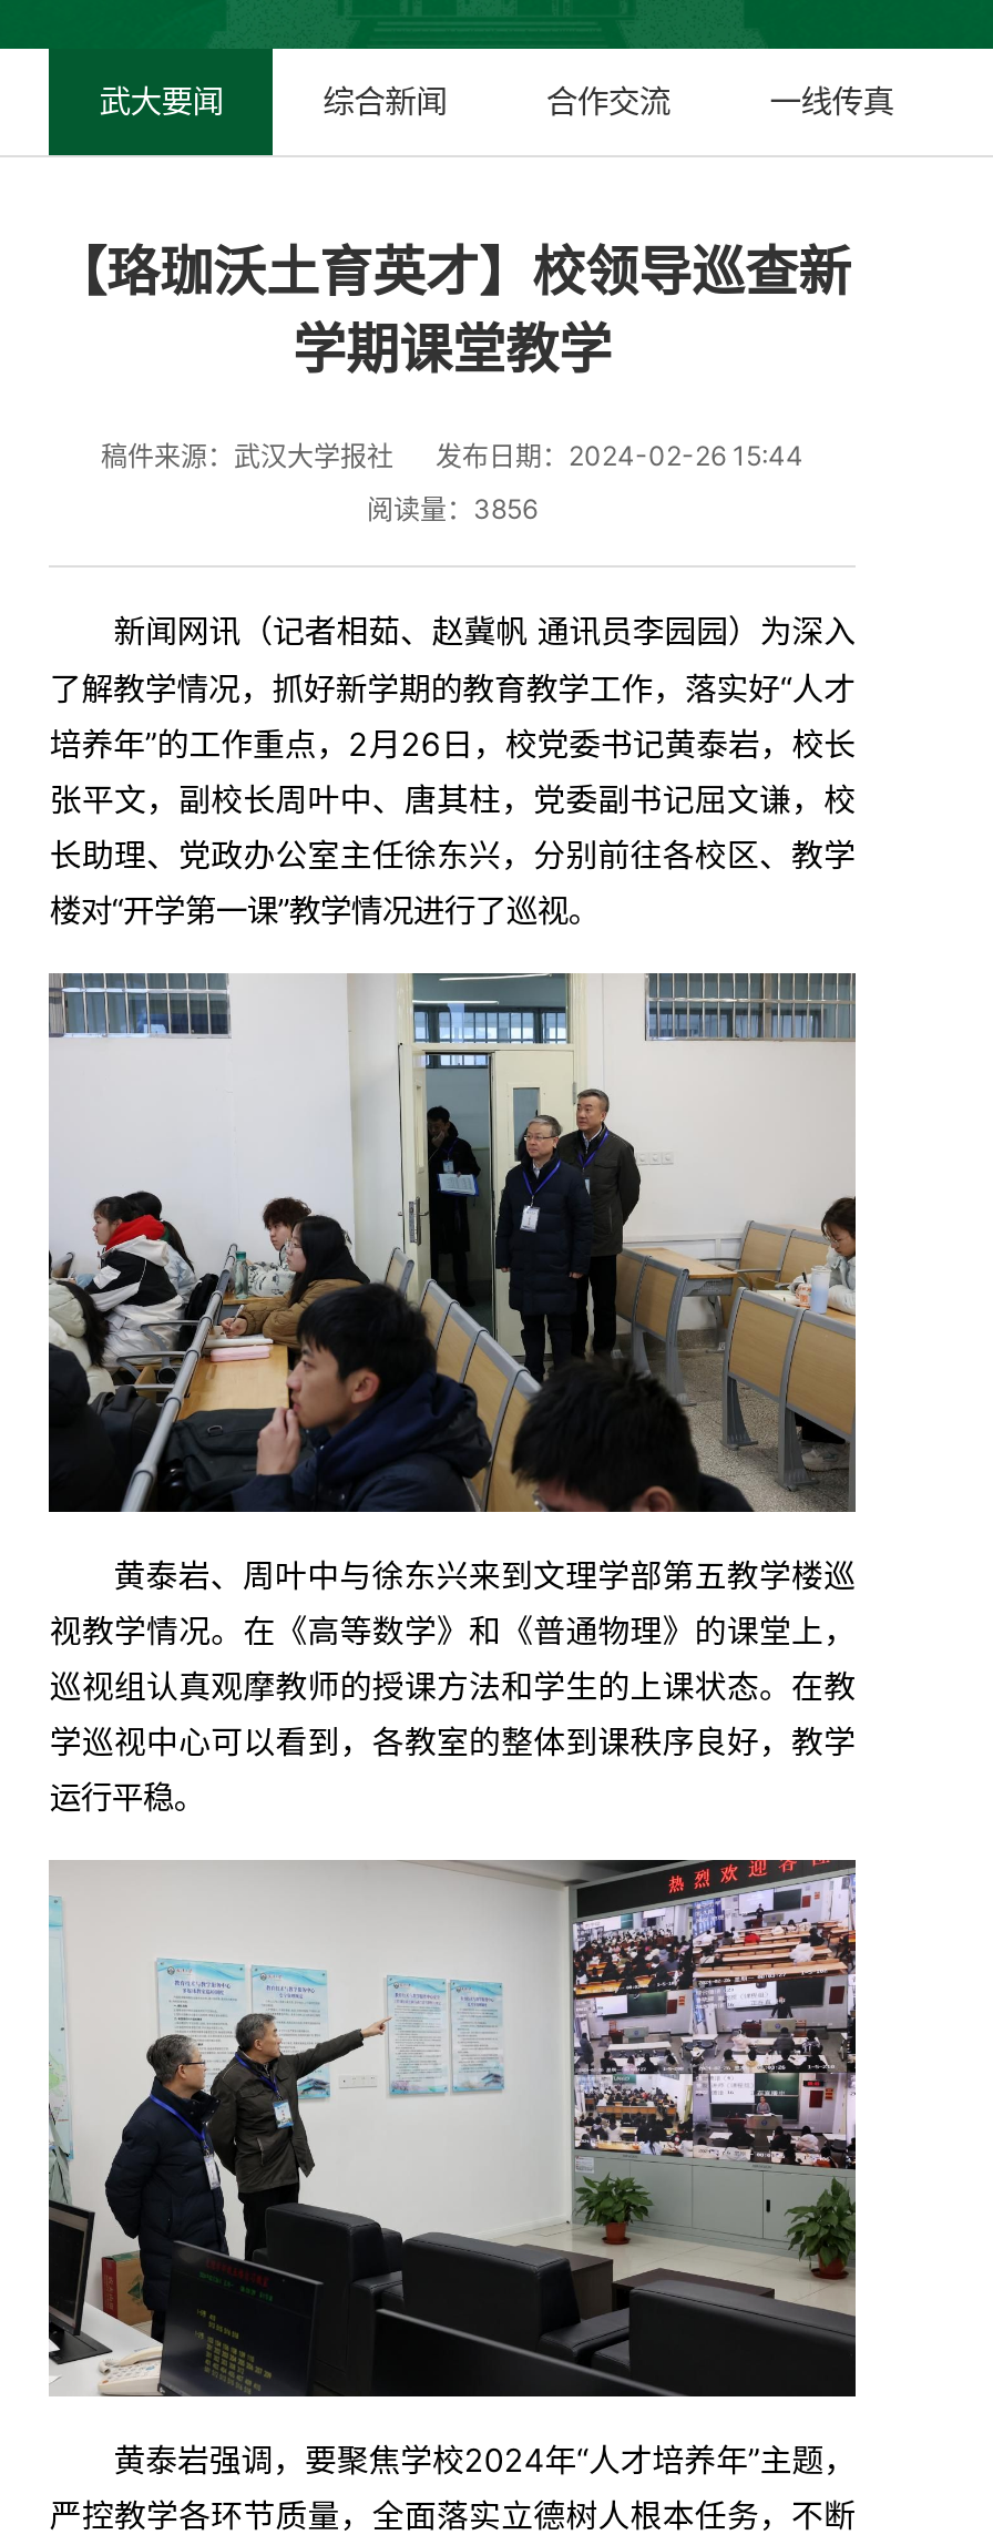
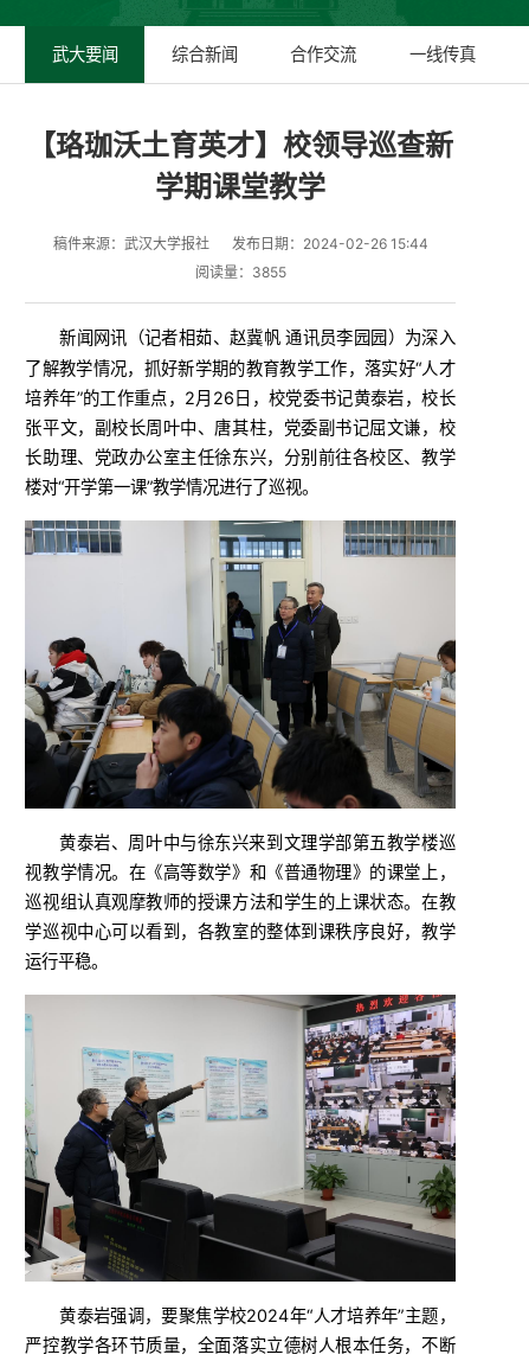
[367,493,538,526] 阅读量：3856 -> [195,263,286,281] 阅读量：3855

